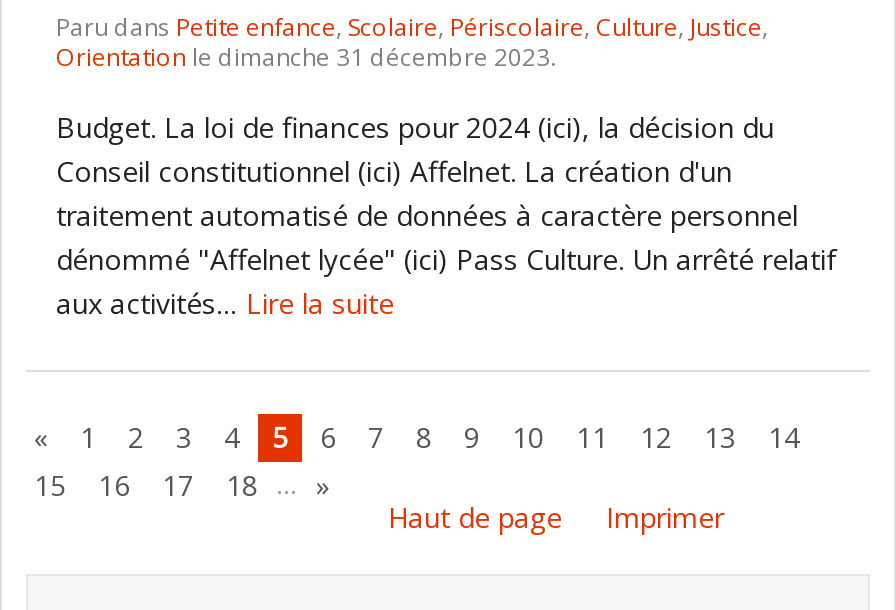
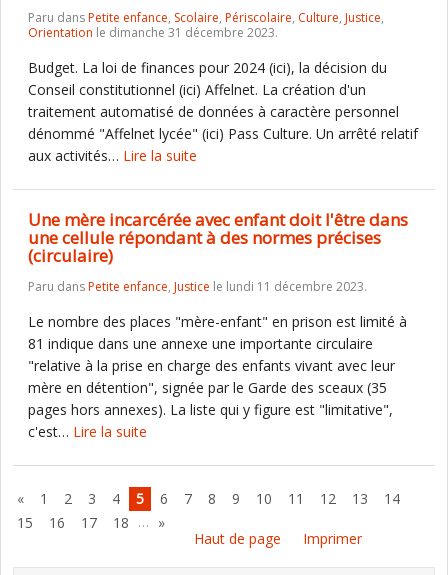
none -> [28,208,408,441] Une mère incarcérée avec enfant doit l'être dans | une cellule répondant à des normes précises | (circulaire) | Paru dans Petite enfance, Justice le lundi 11 décembre 2023. | Le nombre des places "mère-enfant" en prison est limité à | 81 indique dans une annexe une importante circulaire | "relative à la prise en charge des enfants vivant avec leur | mère en détention", signée par le Garde des sceaux (35 | pages hors annexes). La liste qui y figure est "limitative", | c'est… Lire la suite

